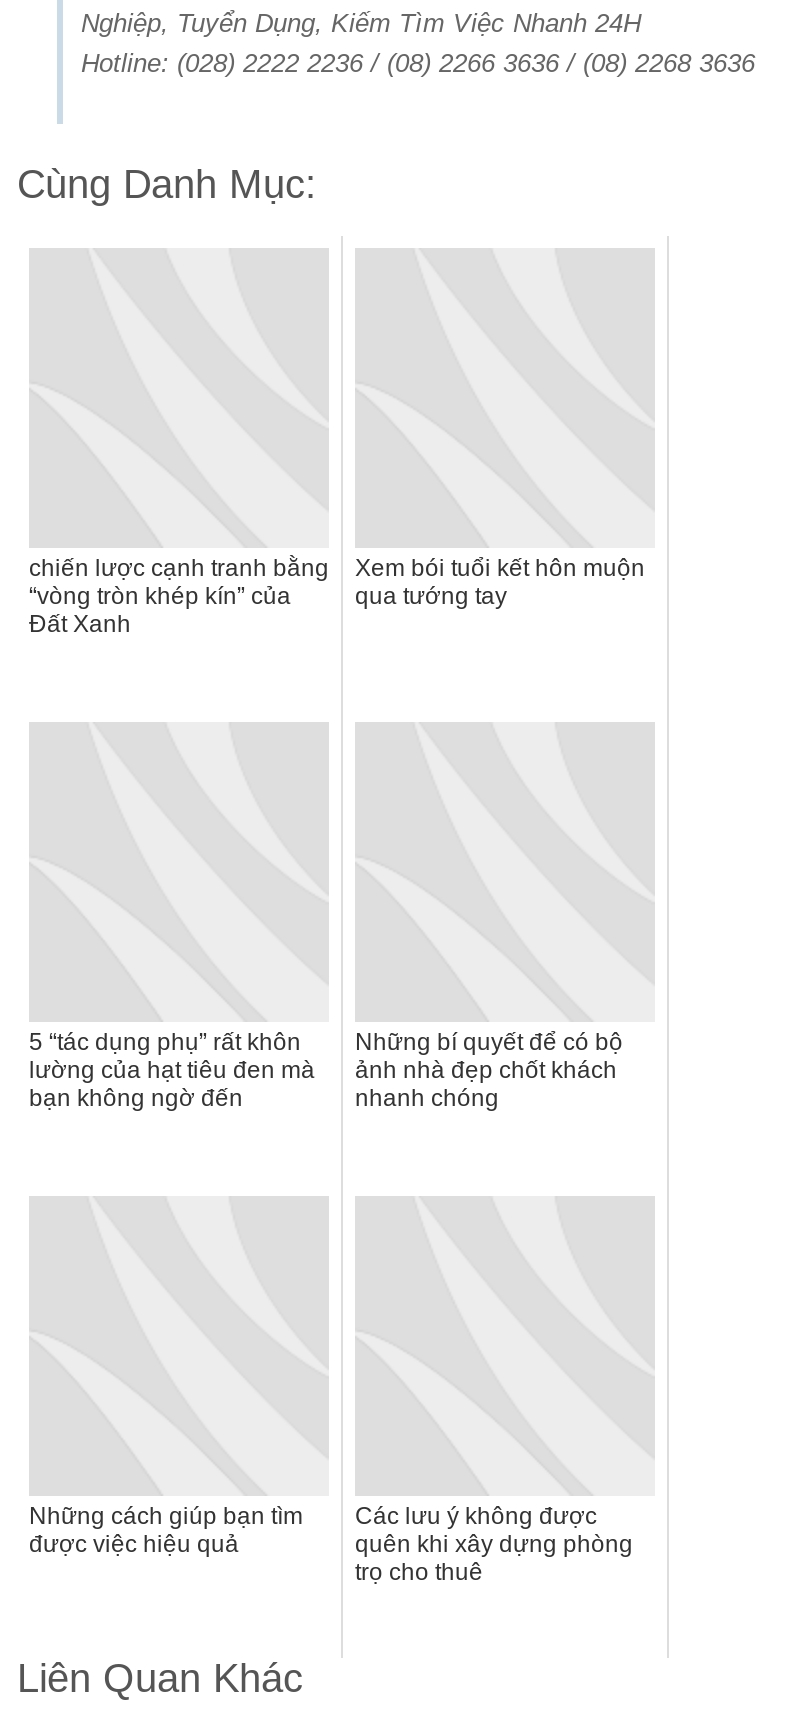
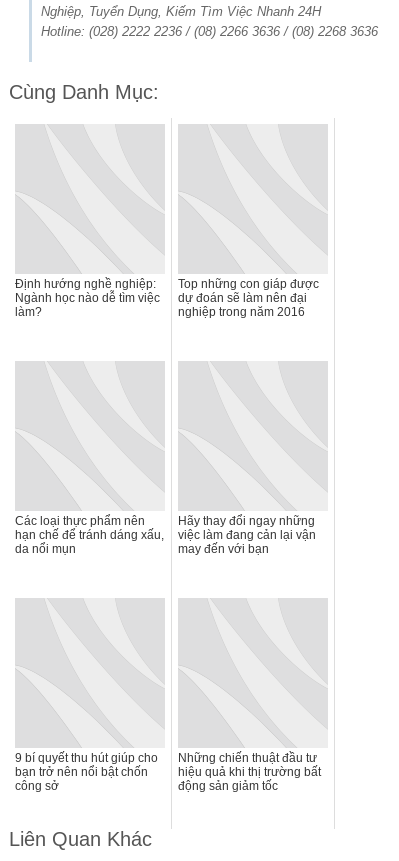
[29,553,329,637] chiến lược cạnh tranh bằng | “vòng tròn khép kín” của | Đất Xanh -> [15,276,160,318] Định hướng nghề nghiệp: | Ngành học nào dễ tìm việc | làm?
[355,553,645,609] Xem bói tuổi kết hôn muộn | qua tướng tay -> [178,276,319,318] Top những con giáp được | dự đoán sẽ làm nên đại | nghiệp trong năm 2016
[29,1027,315,1111] 5 “tác dụng phụ” rất khôn | lường của hạt tiêu đen mà | bạn không ngờ đến -> [15,513,164,555] Các loại thực phẩm nên | hạn chế để tránh dáng xấu, | da nổi mụn
[355,1027,623,1111] Những bí quyết để có bộ | ảnh nhà đẹp chốt khách | nhanh chóng -> [178,513,316,555] Hãy thay đổi ngay những | việc làm đang cản lại vận | may đến với bạn
[29,1501,303,1557] Những cách giúp bạn tìm | được việc hiệu quả -> [15,750,158,792] 9 bí quyết thu hút giúp cho | bạn trở nên nổi bật chốn | công sở
[355,1501,633,1585] Các lưu ý không được | quên khi xây dựng phòng | trọ cho thuê -> [178,750,321,792] Những chiến thuật đầu tư | hiệu quả khi thị trường bất | động sản giảm tốc

